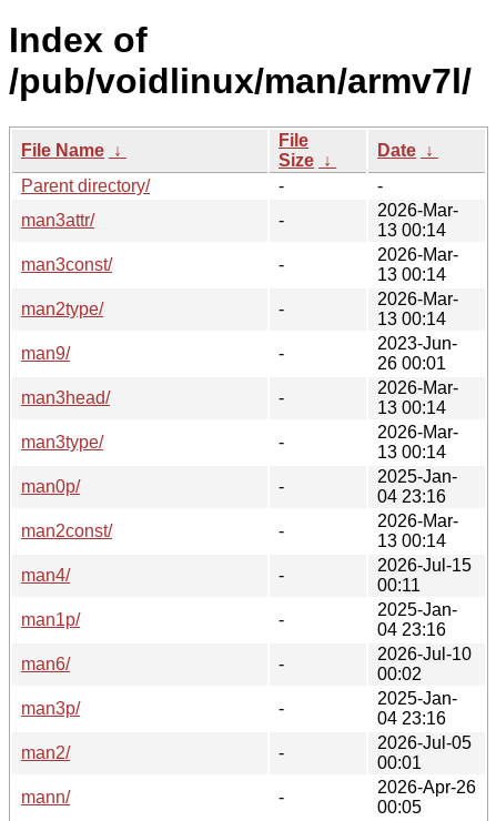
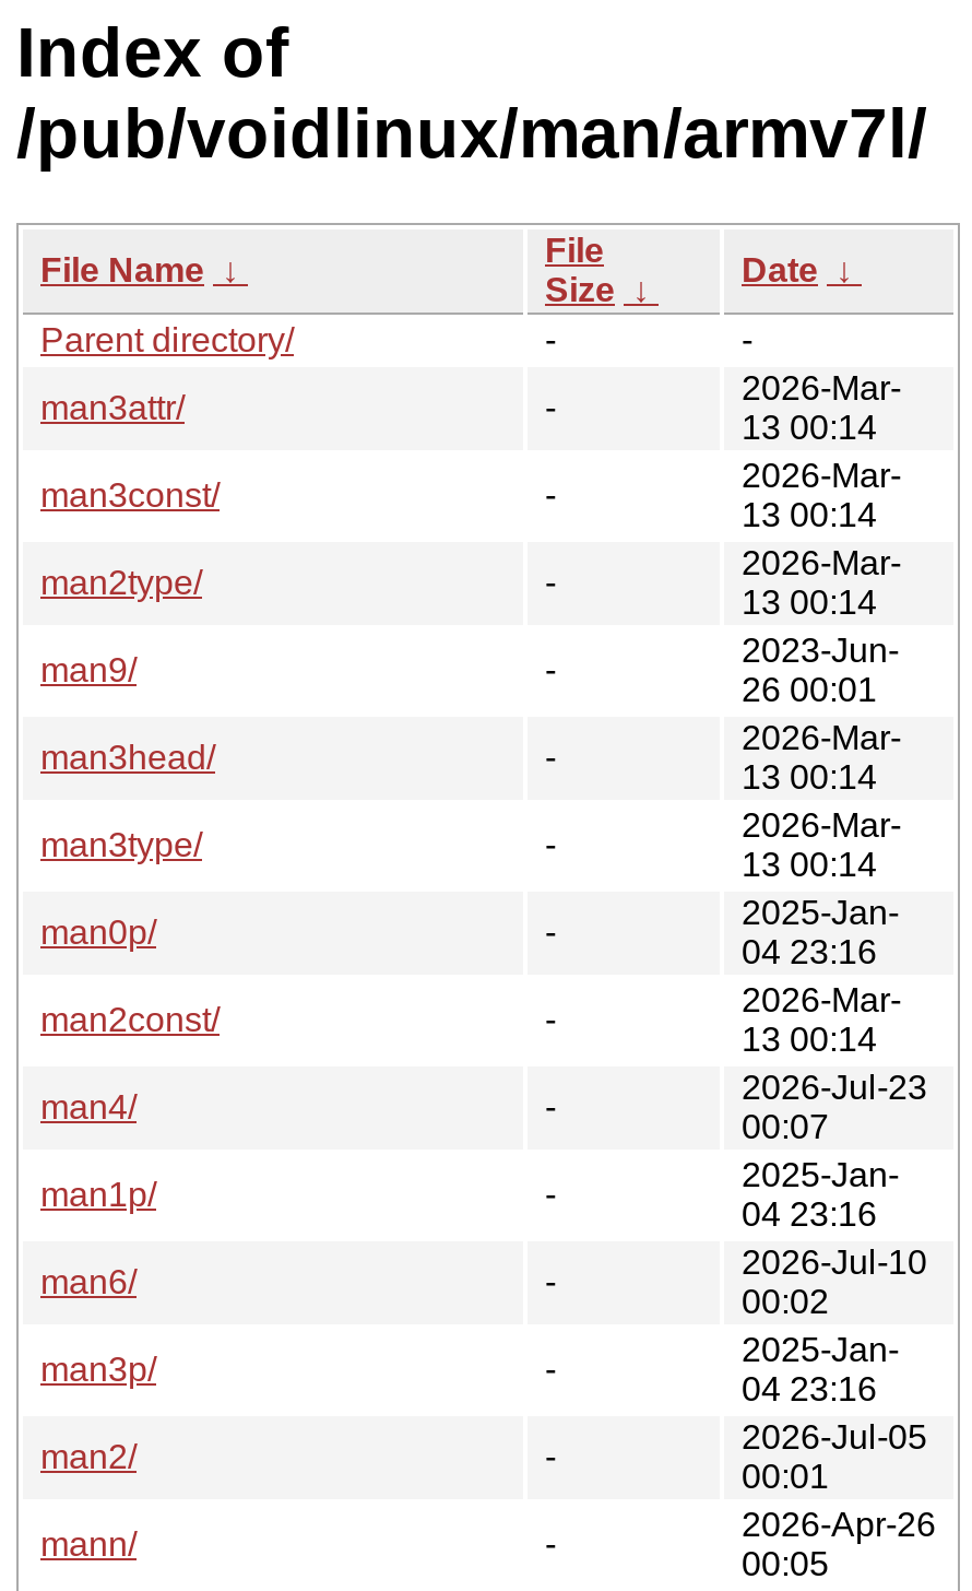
[377,556,472,595] 2026-Jul-15 | 00:11 -> [742,1068,927,1145] 2026-Jul-23 | 00:07

